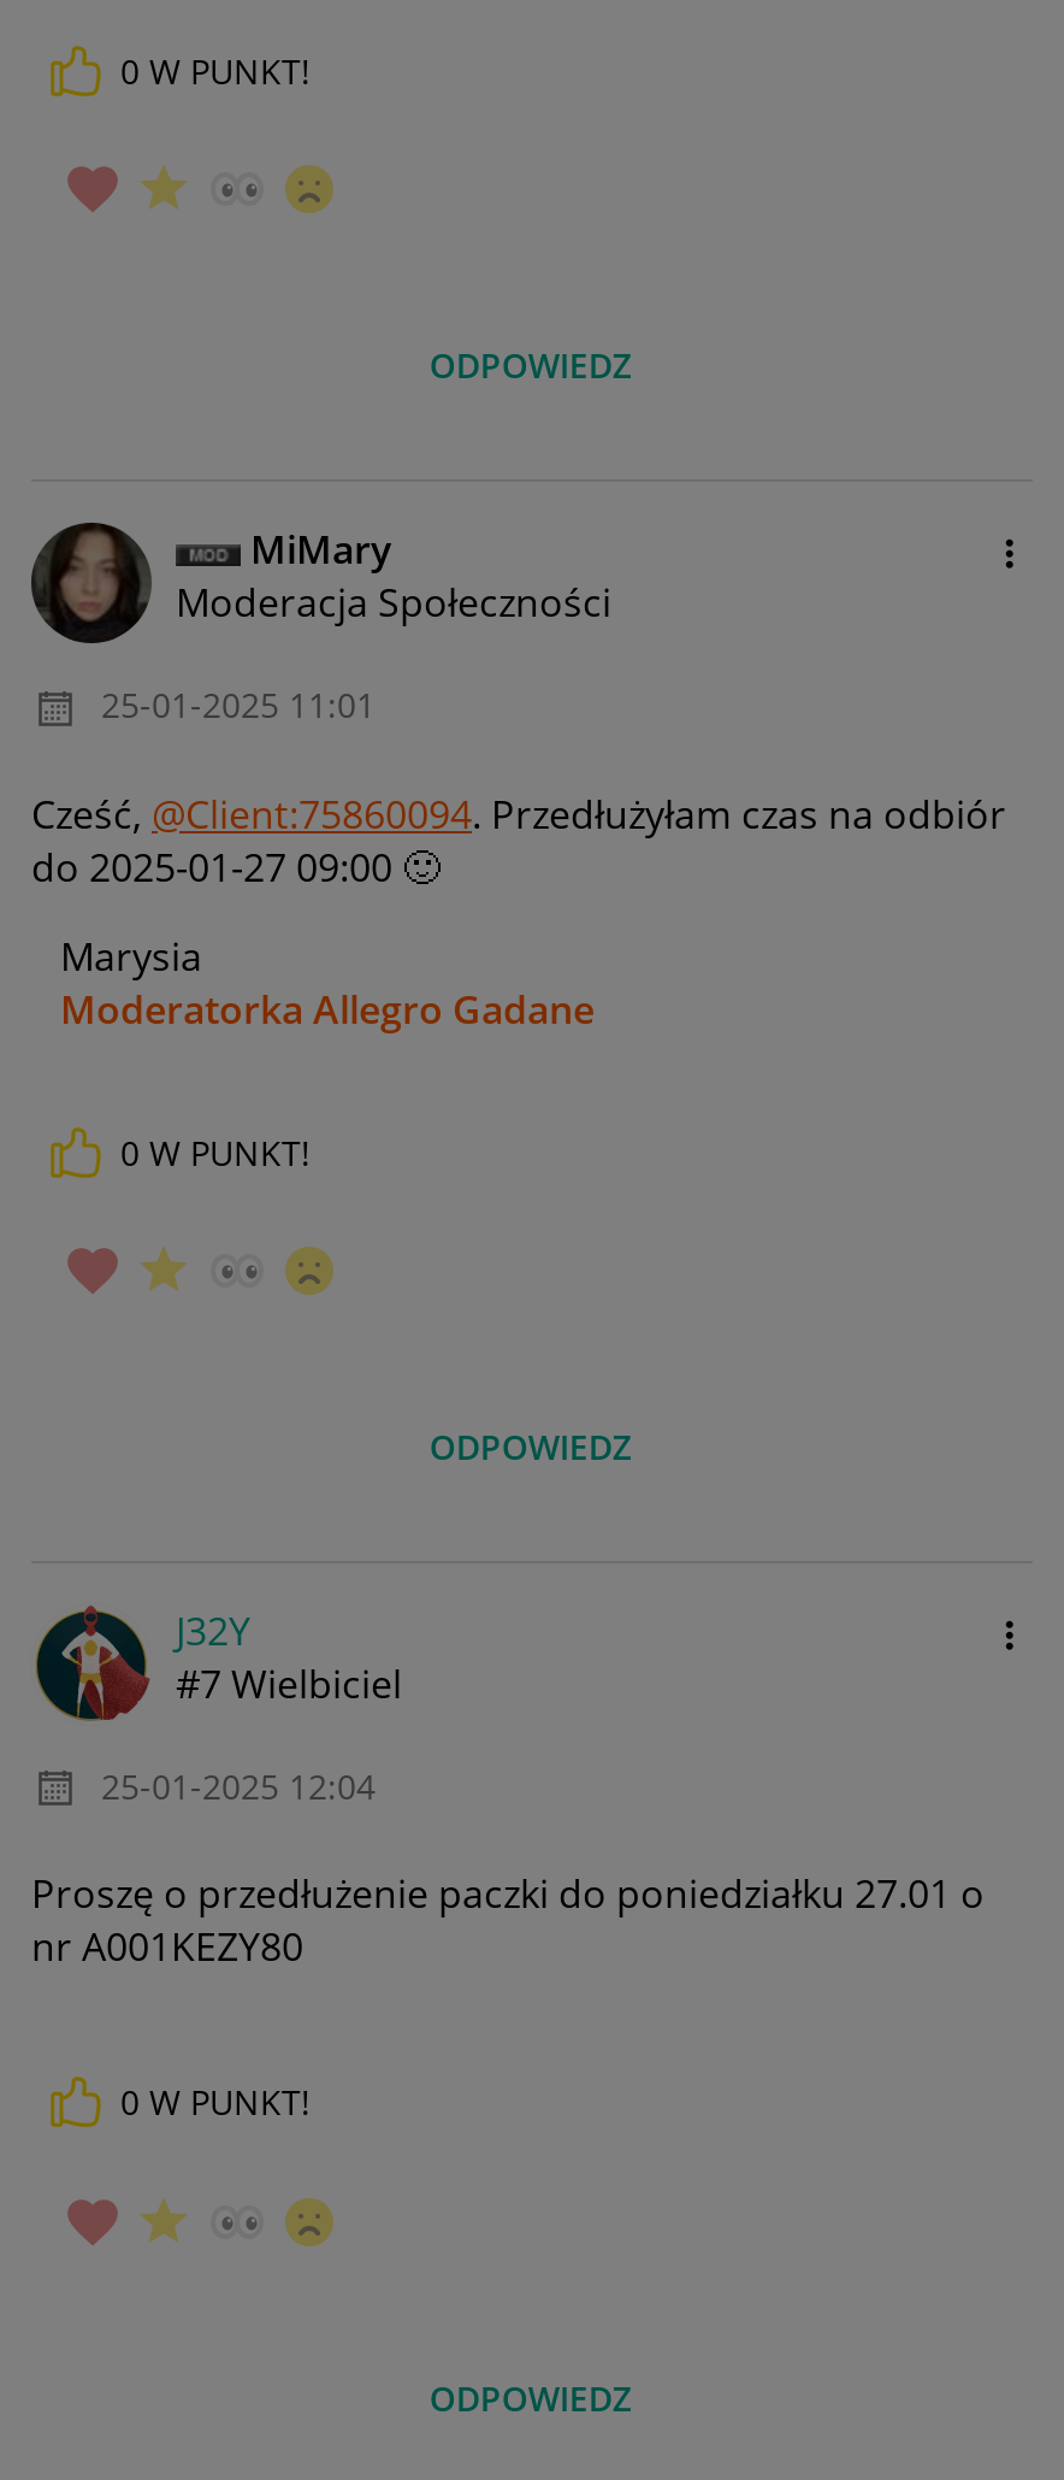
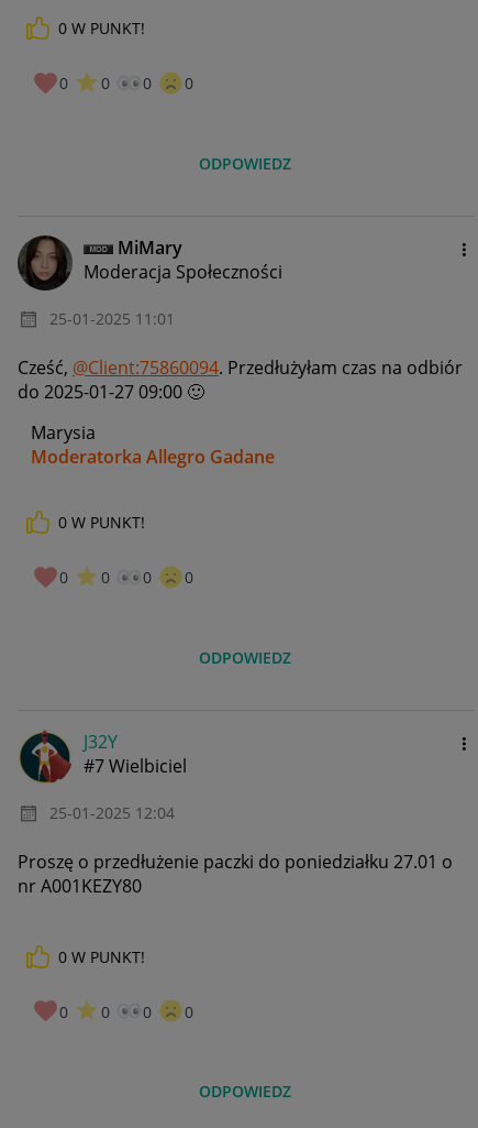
none -> [59,73,193,94] 0 | 0 | 0 | 0
none -> [59,567,193,588] 0 | 0 | 0 | 0
none -> [59,1001,193,1022] 0 | 0 | 0 | 0

